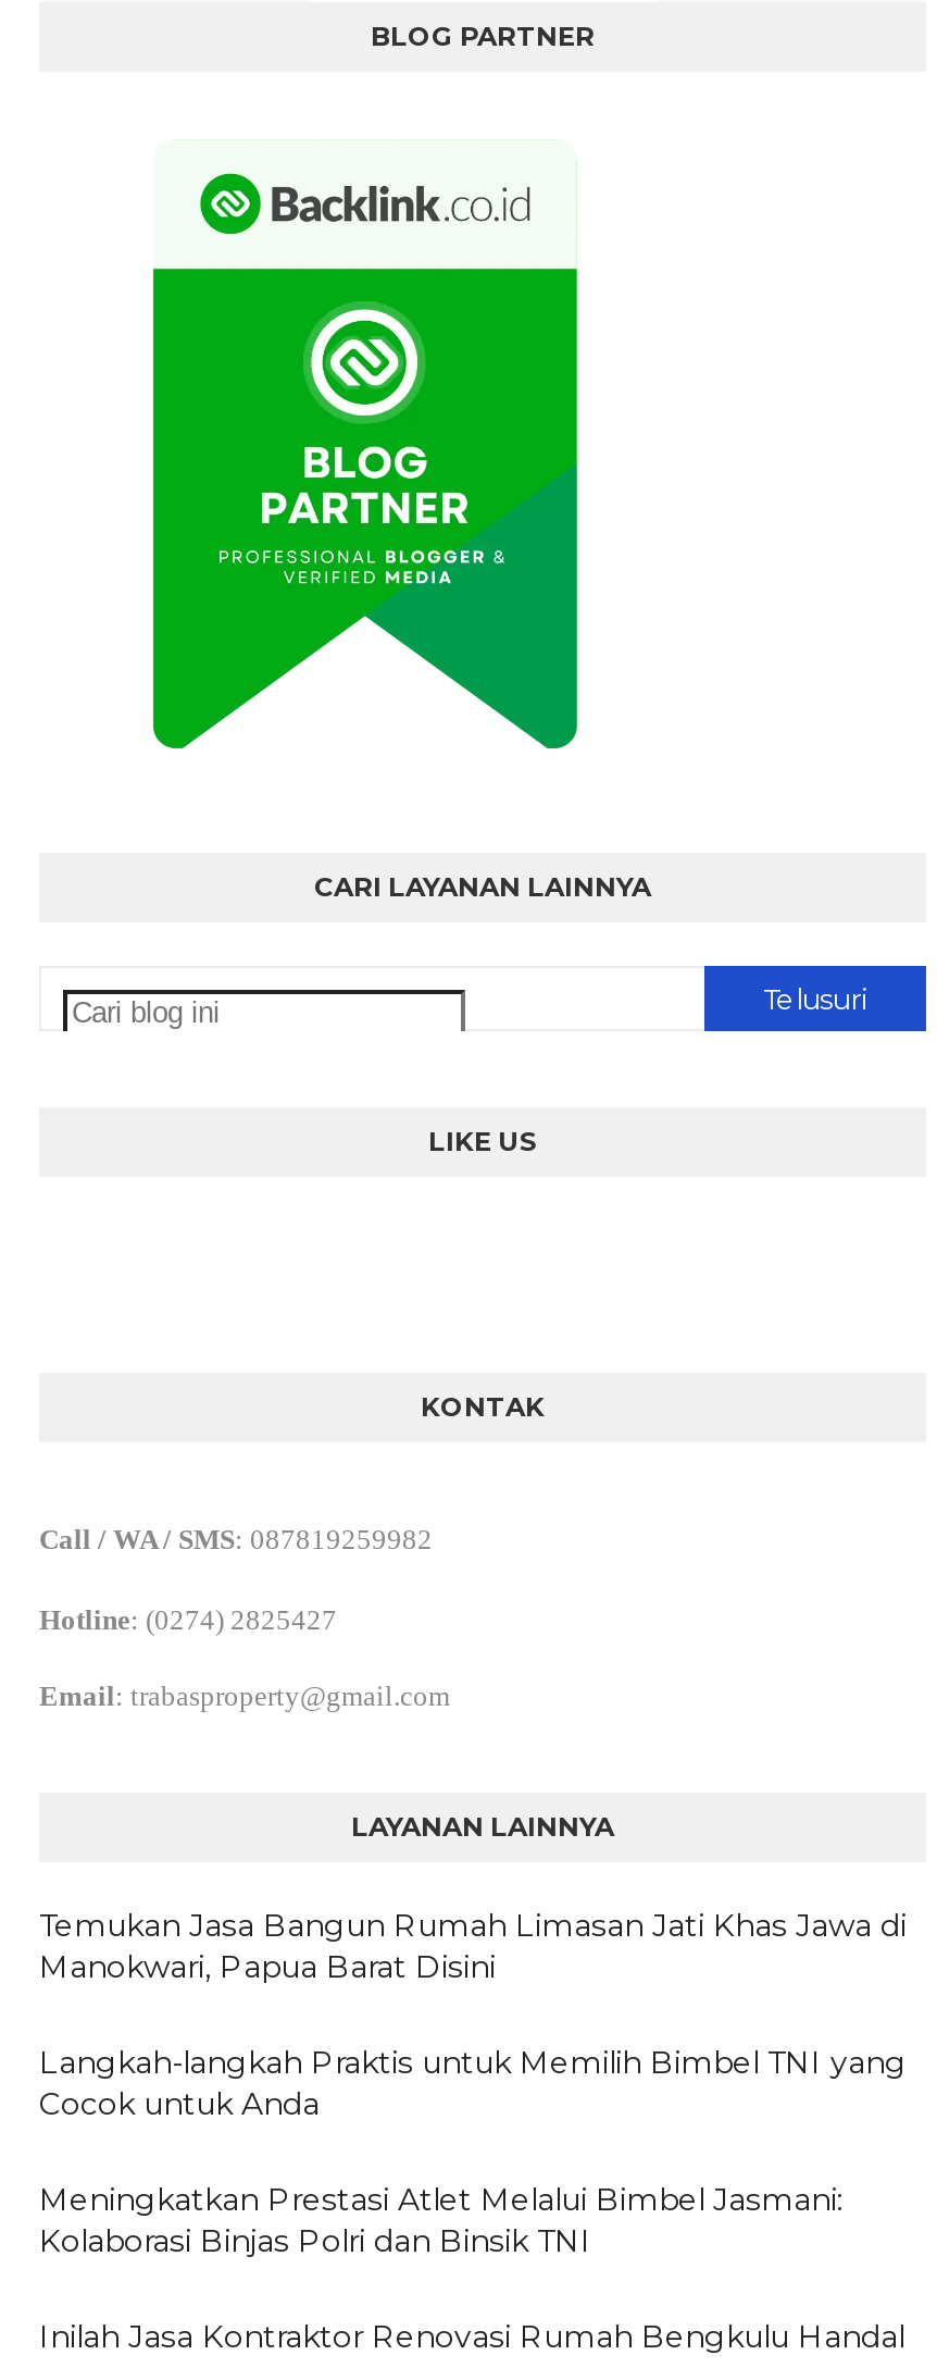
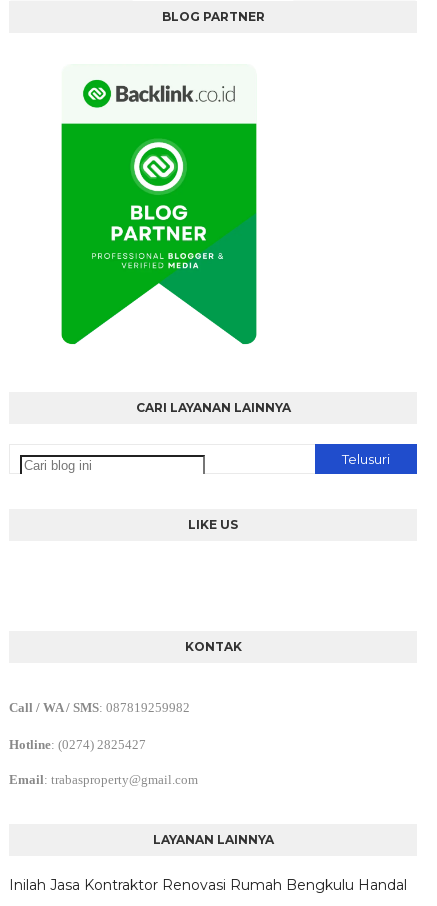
[39,1905,907,2259] Temukan Jasa Bangun Rumah Limasan Jati Khas Jawa di | Manokwari, Papua Barat Disini | Langkah-langkah Praktis untuk Memilih Bimbel TNI yang | Cocok untuk Anda | Meningkatkan Prestasi Atlet Melalui Bimbel Jasmani: | Kolaborasi Binjas Polri dan Binsik TNI -> none

